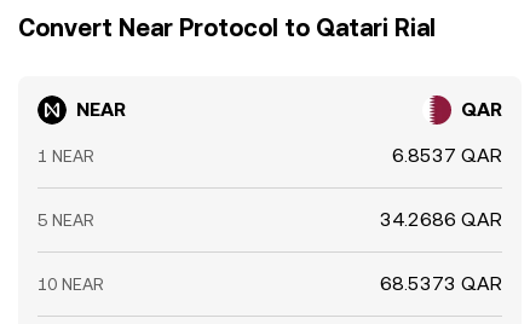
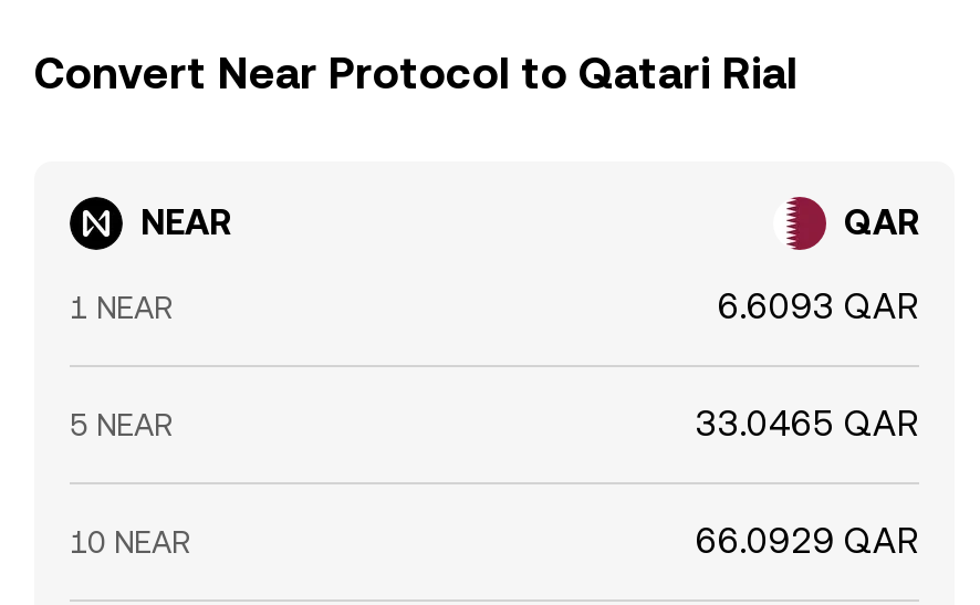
[392,144,502,167] 6.8537 QAR -> [718,285,919,327] 6.6093 QAR
[380,208,502,231] 34.2686 QAR -> [696,403,919,445] 33.0465 QAR
[380,272,502,295] 68.5373 QAR -> [696,520,919,562] 66.0929 QAR

